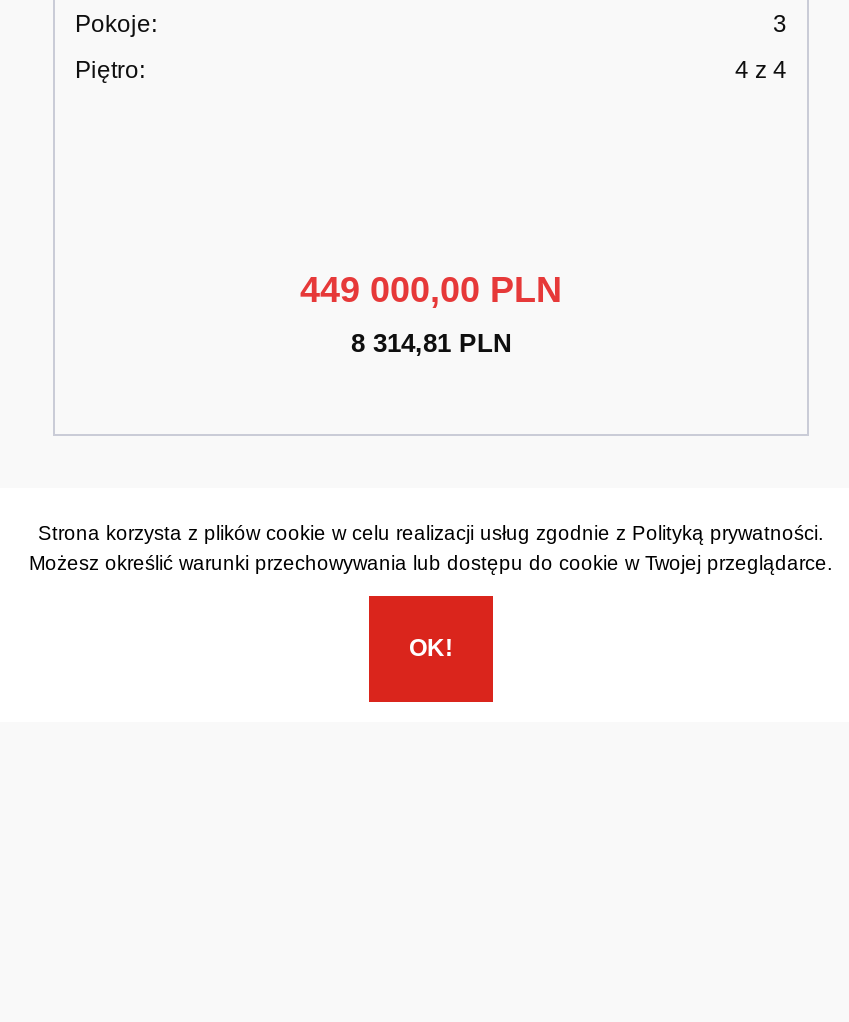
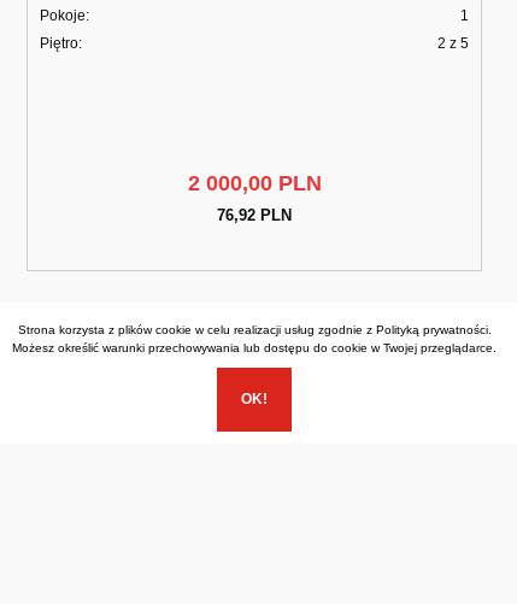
[773,10,787,38] 3 -> [460,7,469,24] 1
[735,56,787,84] 4 z 4 -> [437,35,469,52] 2 z 5
[300,270,562,310] 449 000,00 PLN -> [187,171,321,195] 2 000,00 PLN
[351,328,511,358] 8 314,81 PLN -> [217,206,292,224] 76,92 PLN

